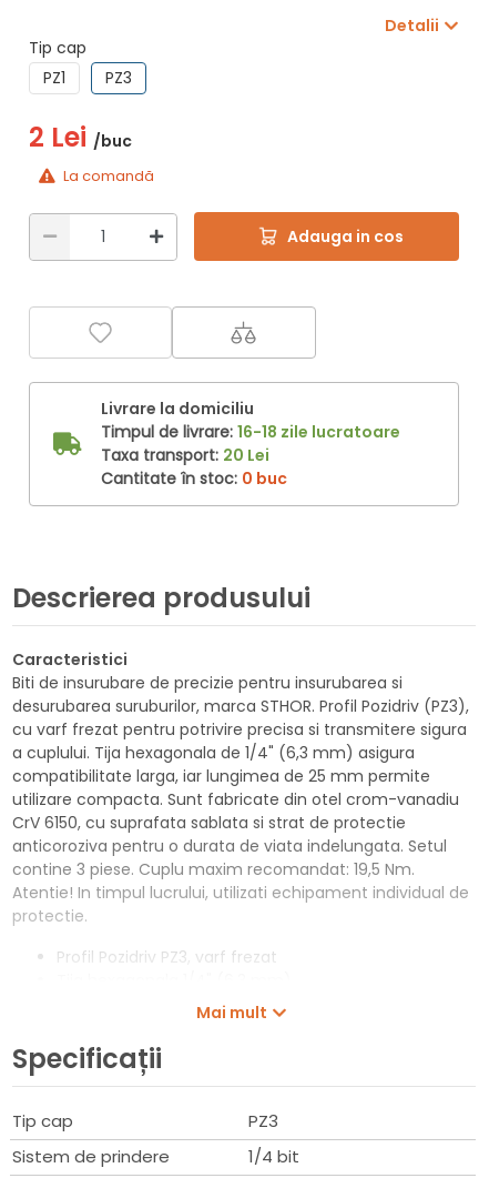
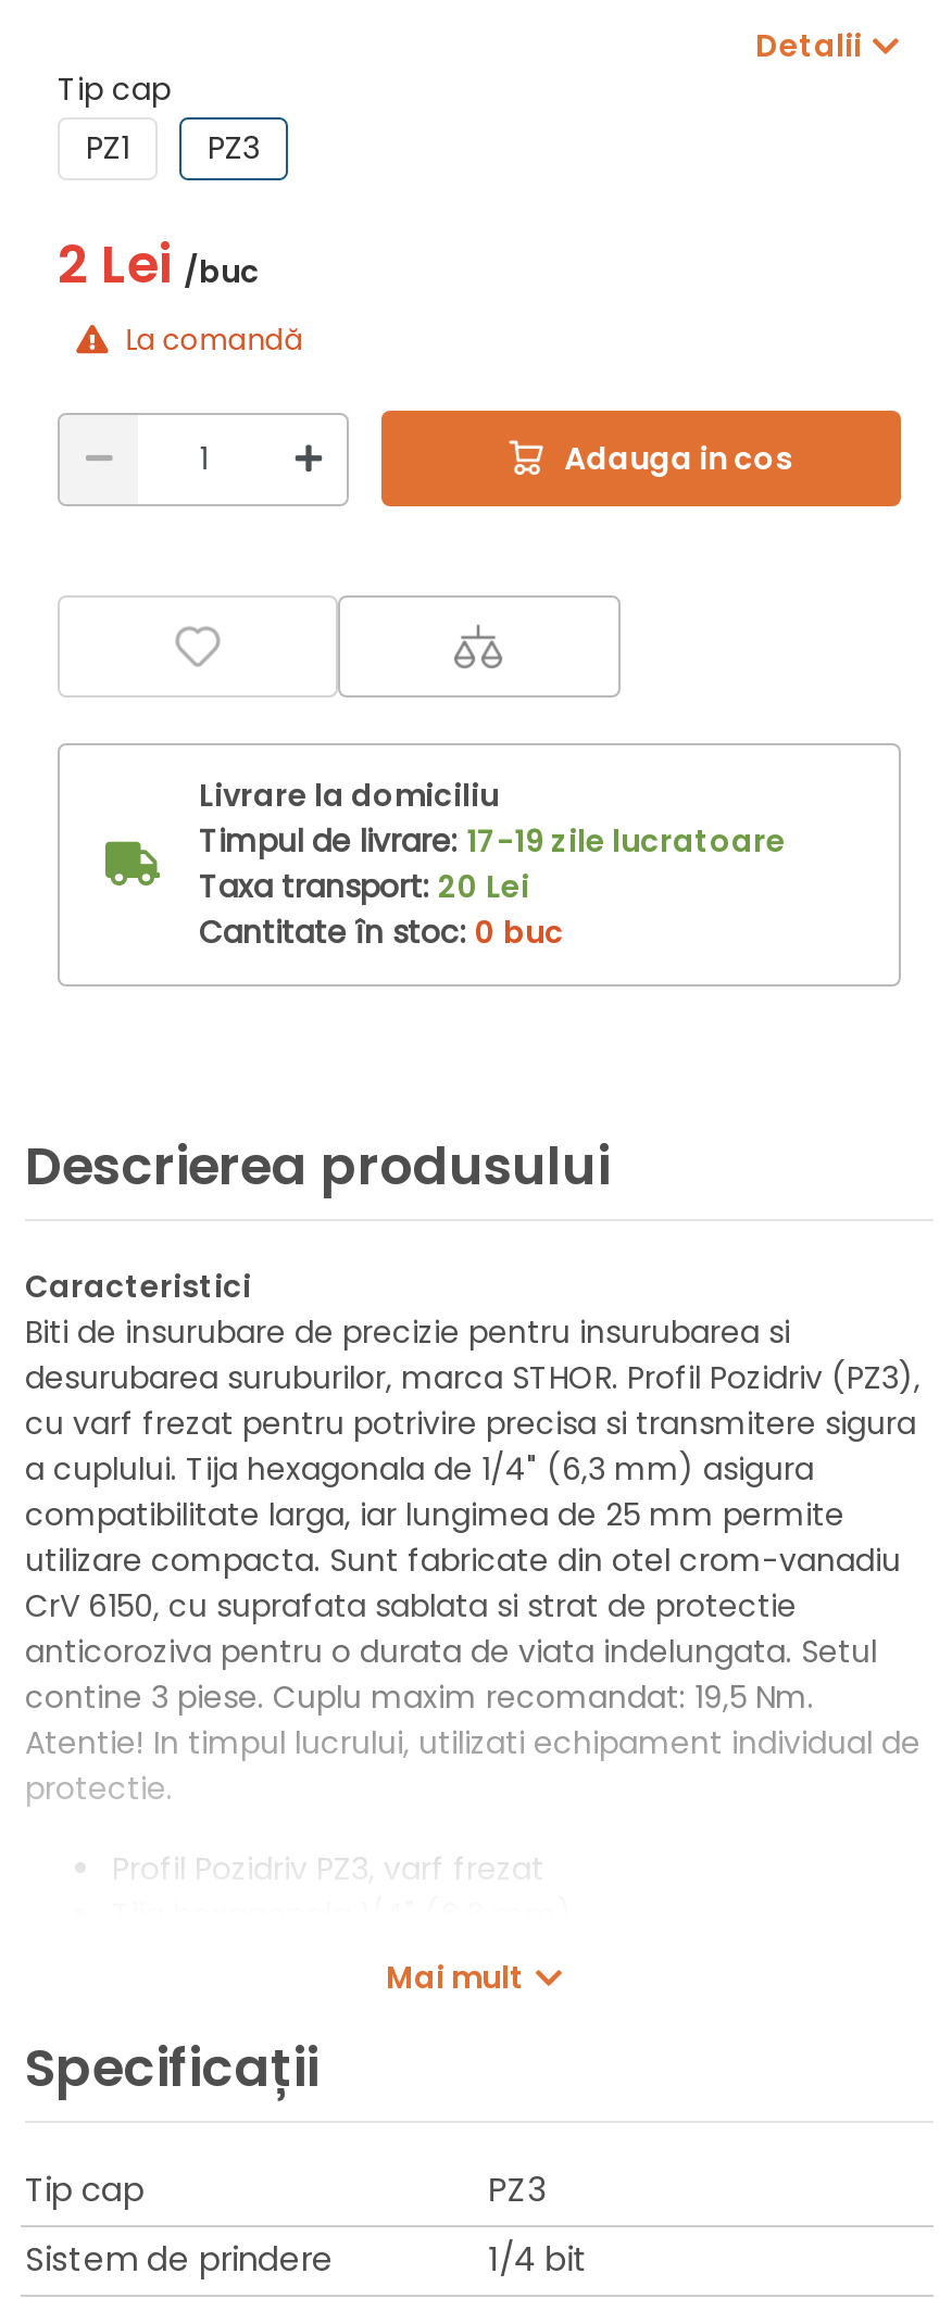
[101,420,400,442] Timpul de livrare: 16-18 zile lucratoare -> [199,818,786,862] Timpul de livrare: 17-19 zile lucratoare

